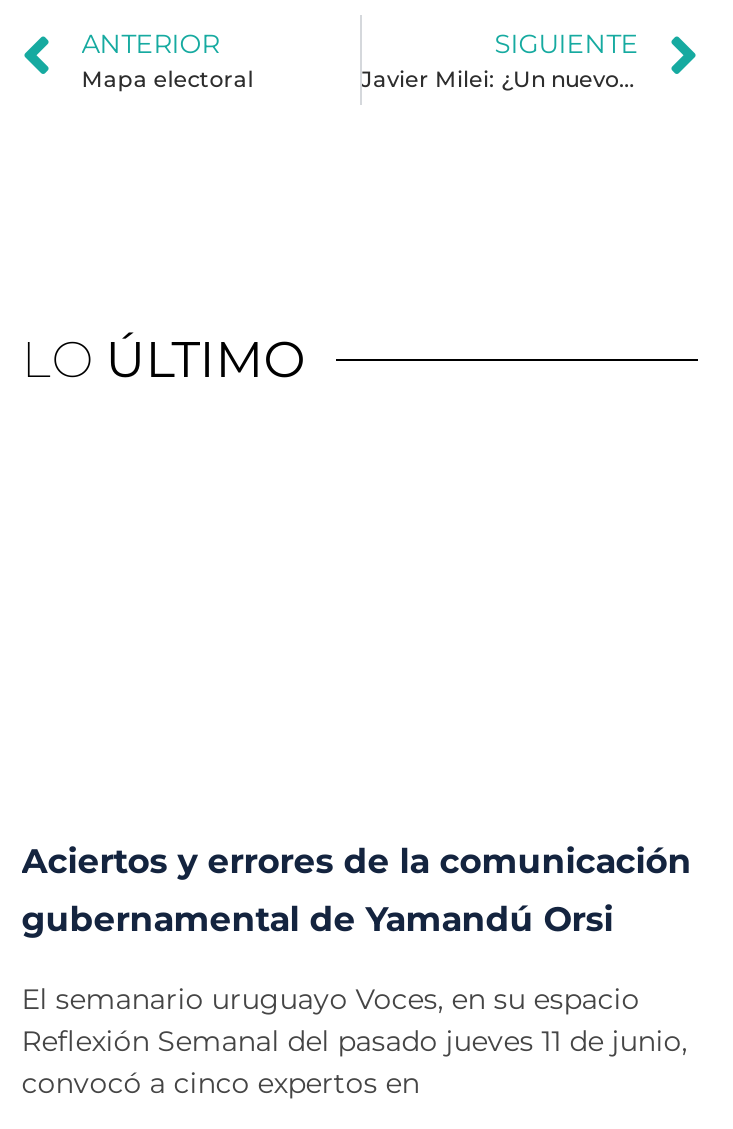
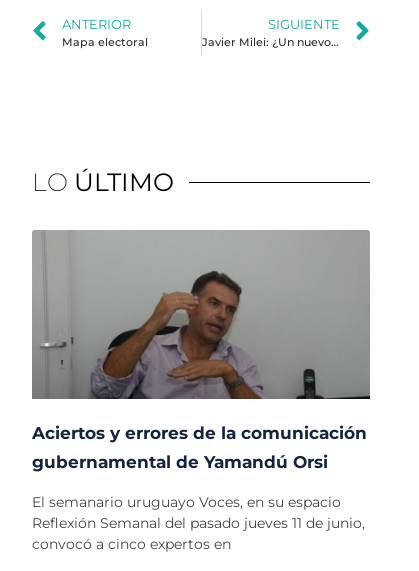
none -> [31,229,371,400] [image]

